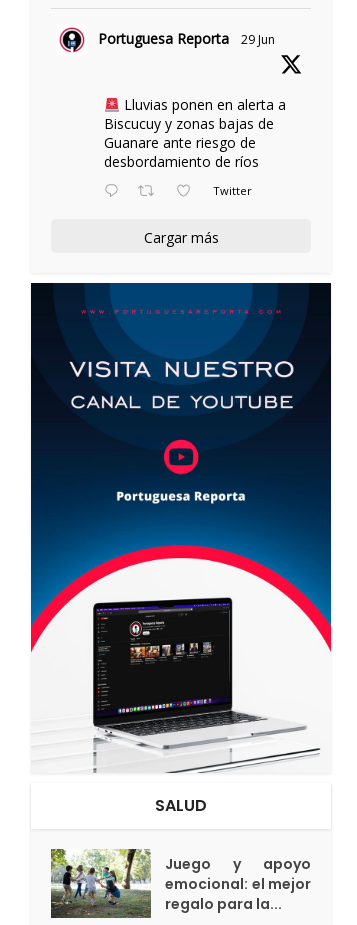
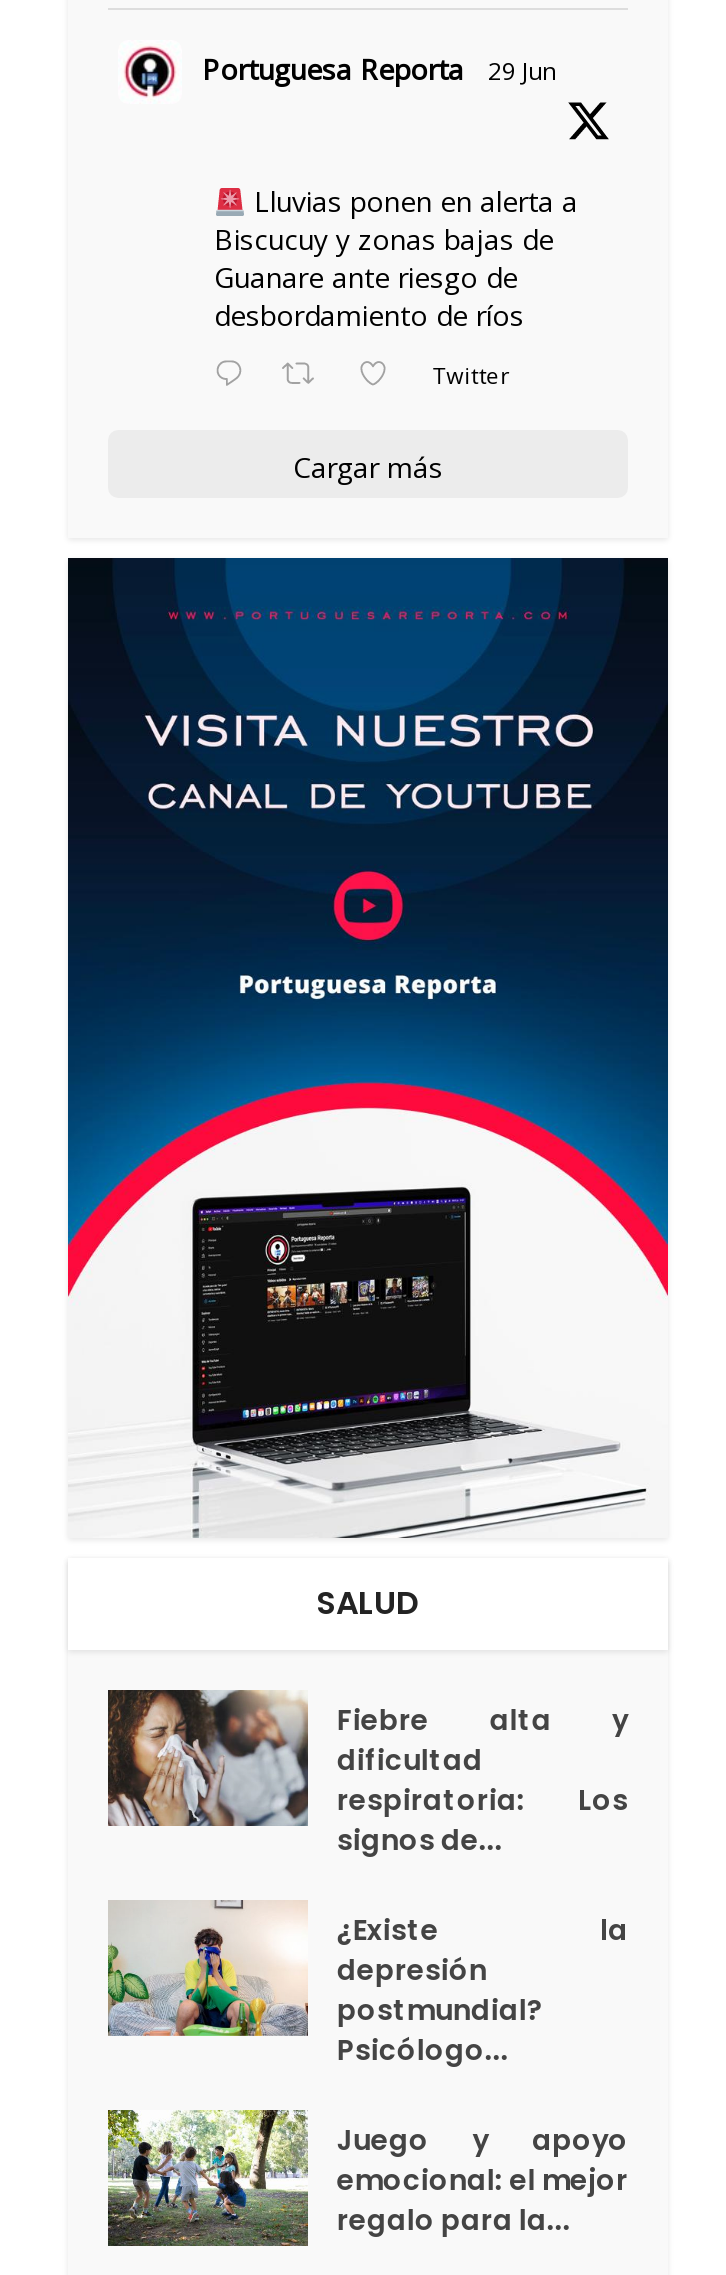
none -> [106,1688,628,2070] [image] | Fiebre alta y | dificultad | respiratoria: Los | signos de... | ¿Existe la | depresión | postmundial? | Psicólogo...
none -> [106,1900,308,2038] [image]

